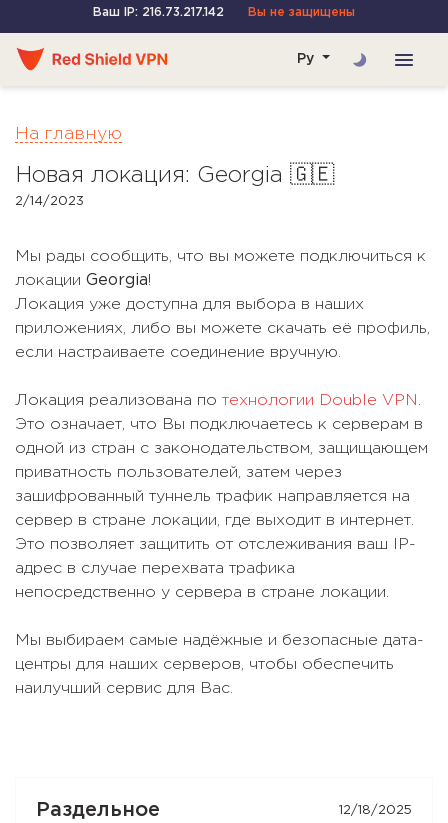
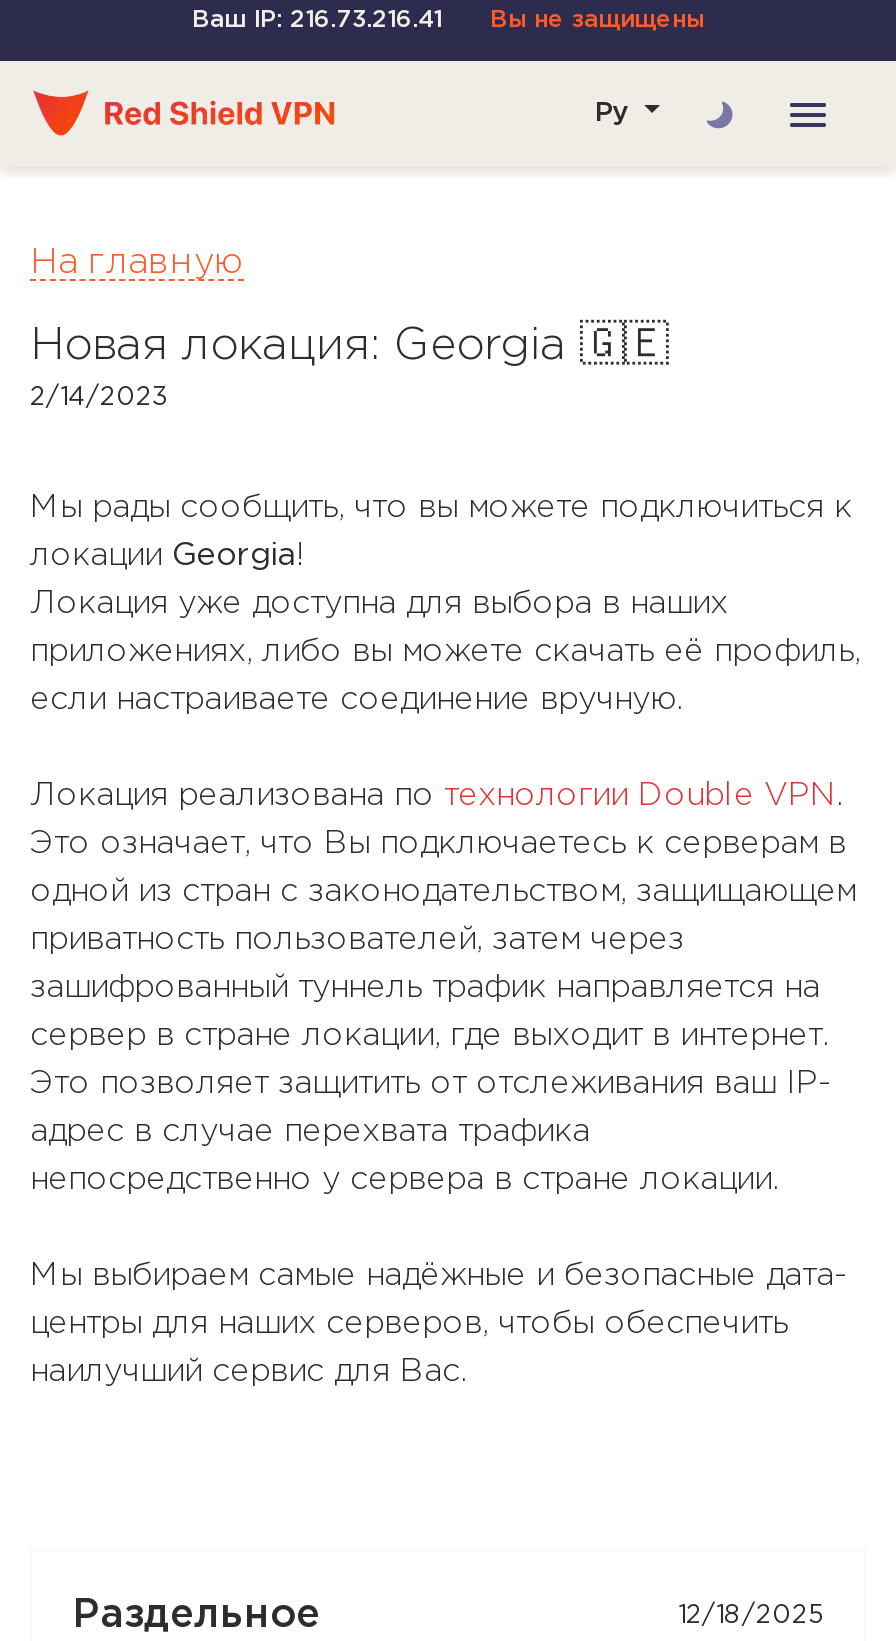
[93,7,224,18] Ваш IP: 216.73.217.142 -> [192,9,442,31] Ваш IP: 216.73.216.41

